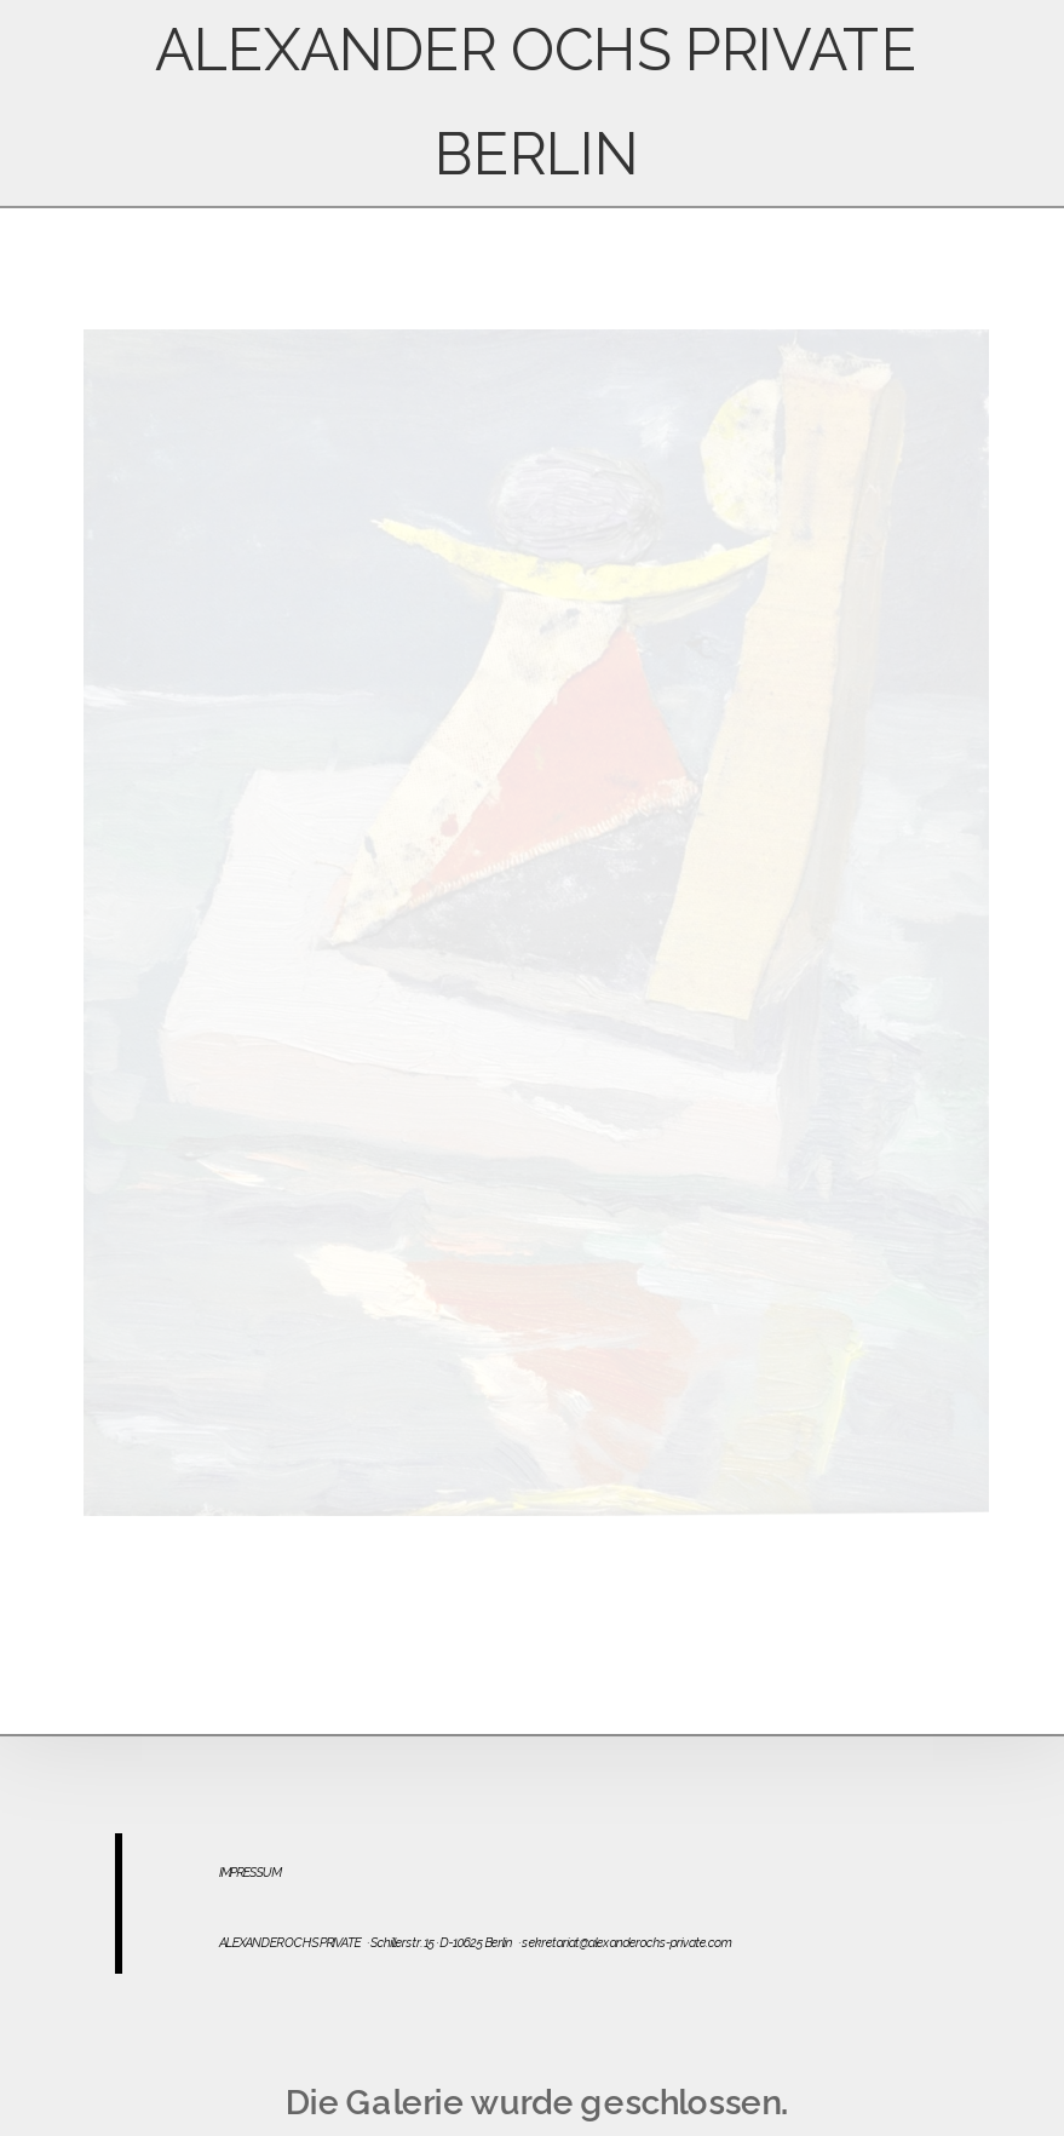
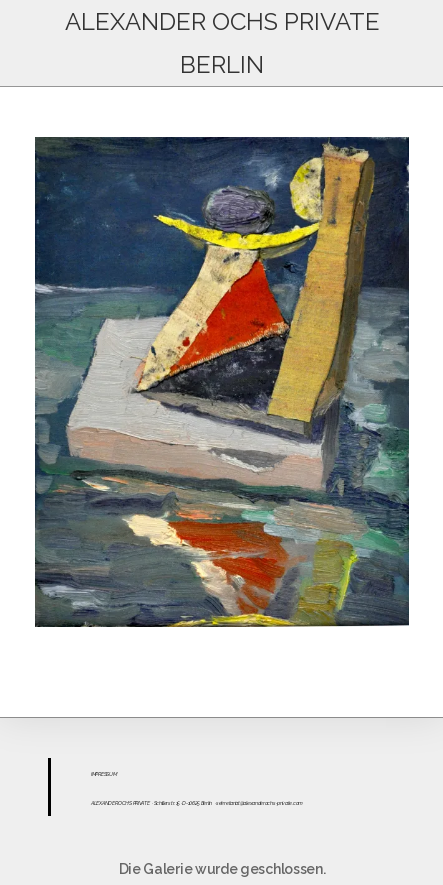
none -> [34,136,410,628] [image]

